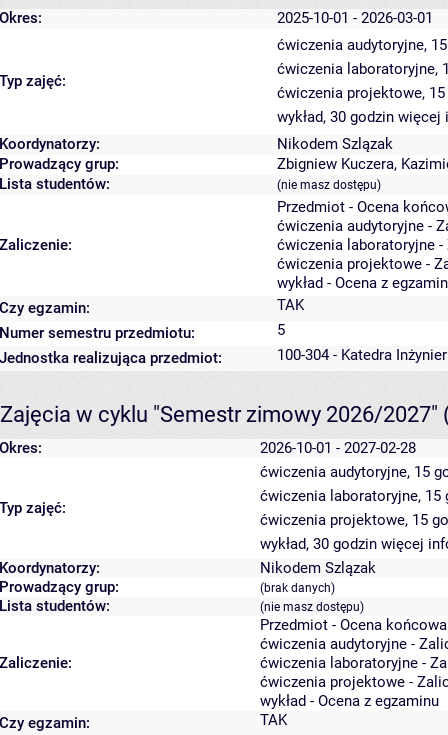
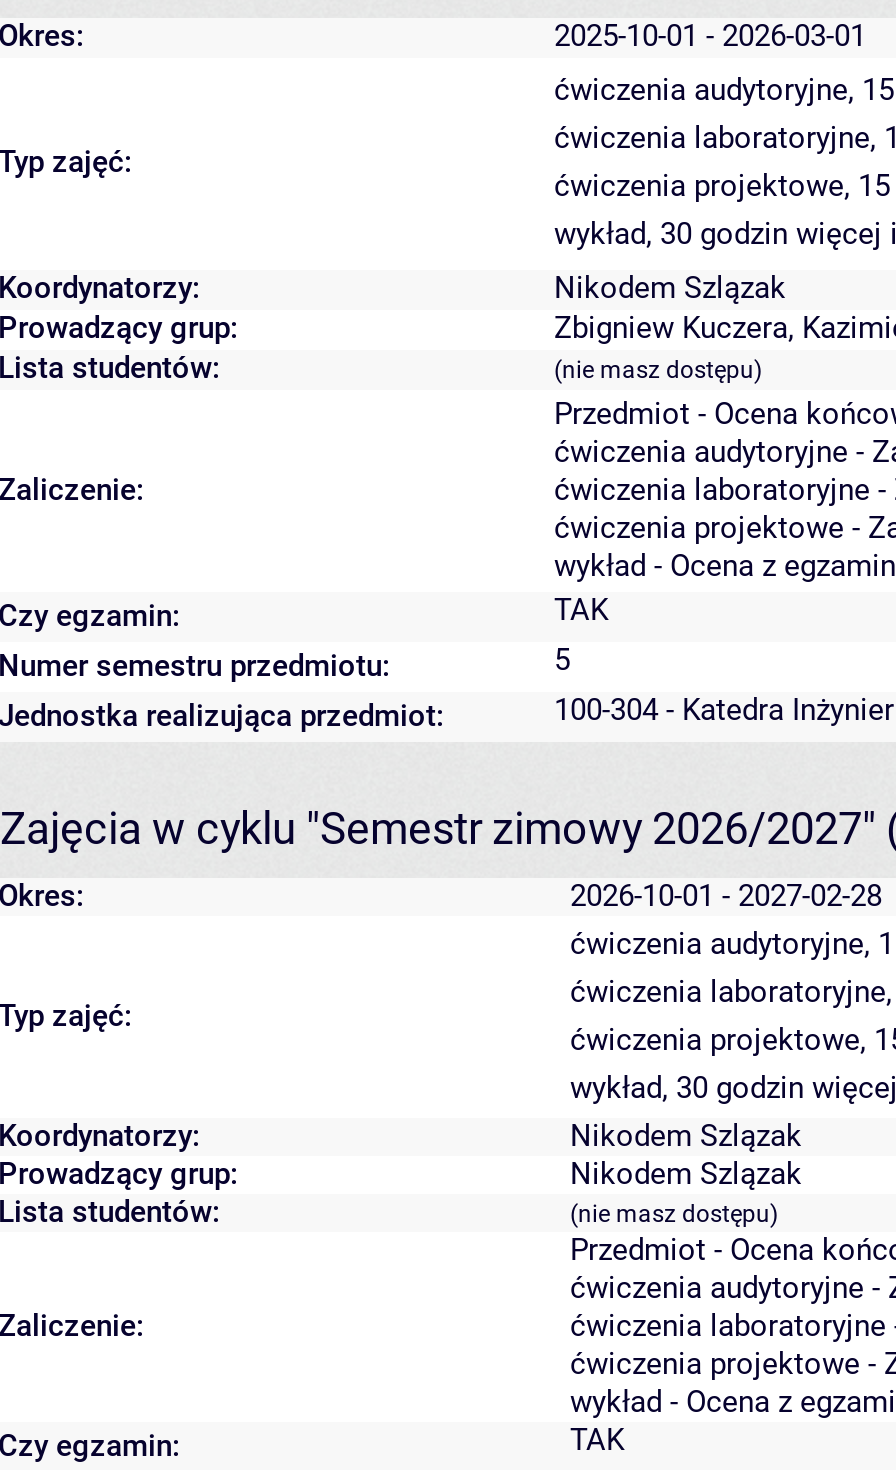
[260,581,335,595] (brak danych) -> [570,1156,802,1192] Nikodem Szlązak

